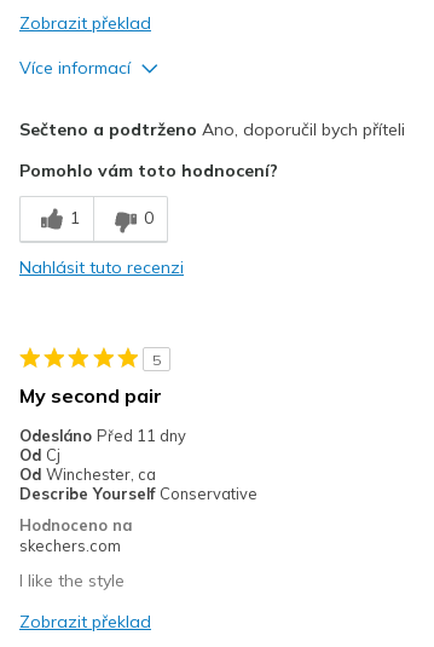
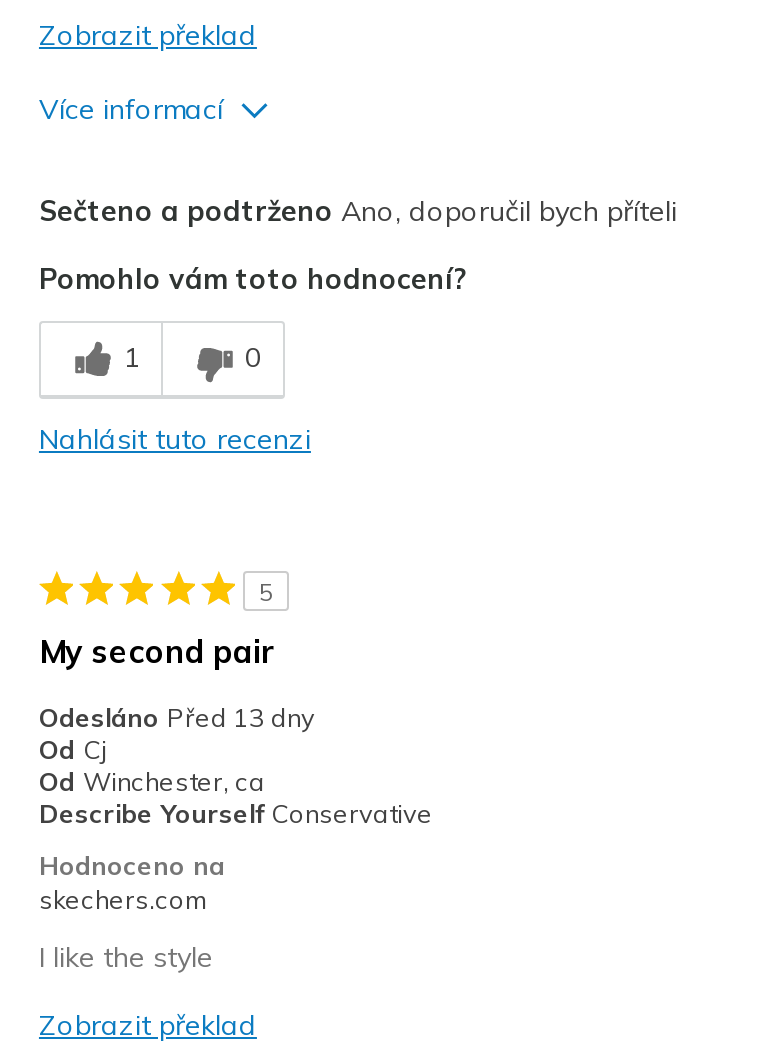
[19,425,186,445] Odesláno Před 11 dny -> [39,700,315,732] Odesláno Před 13 dny

